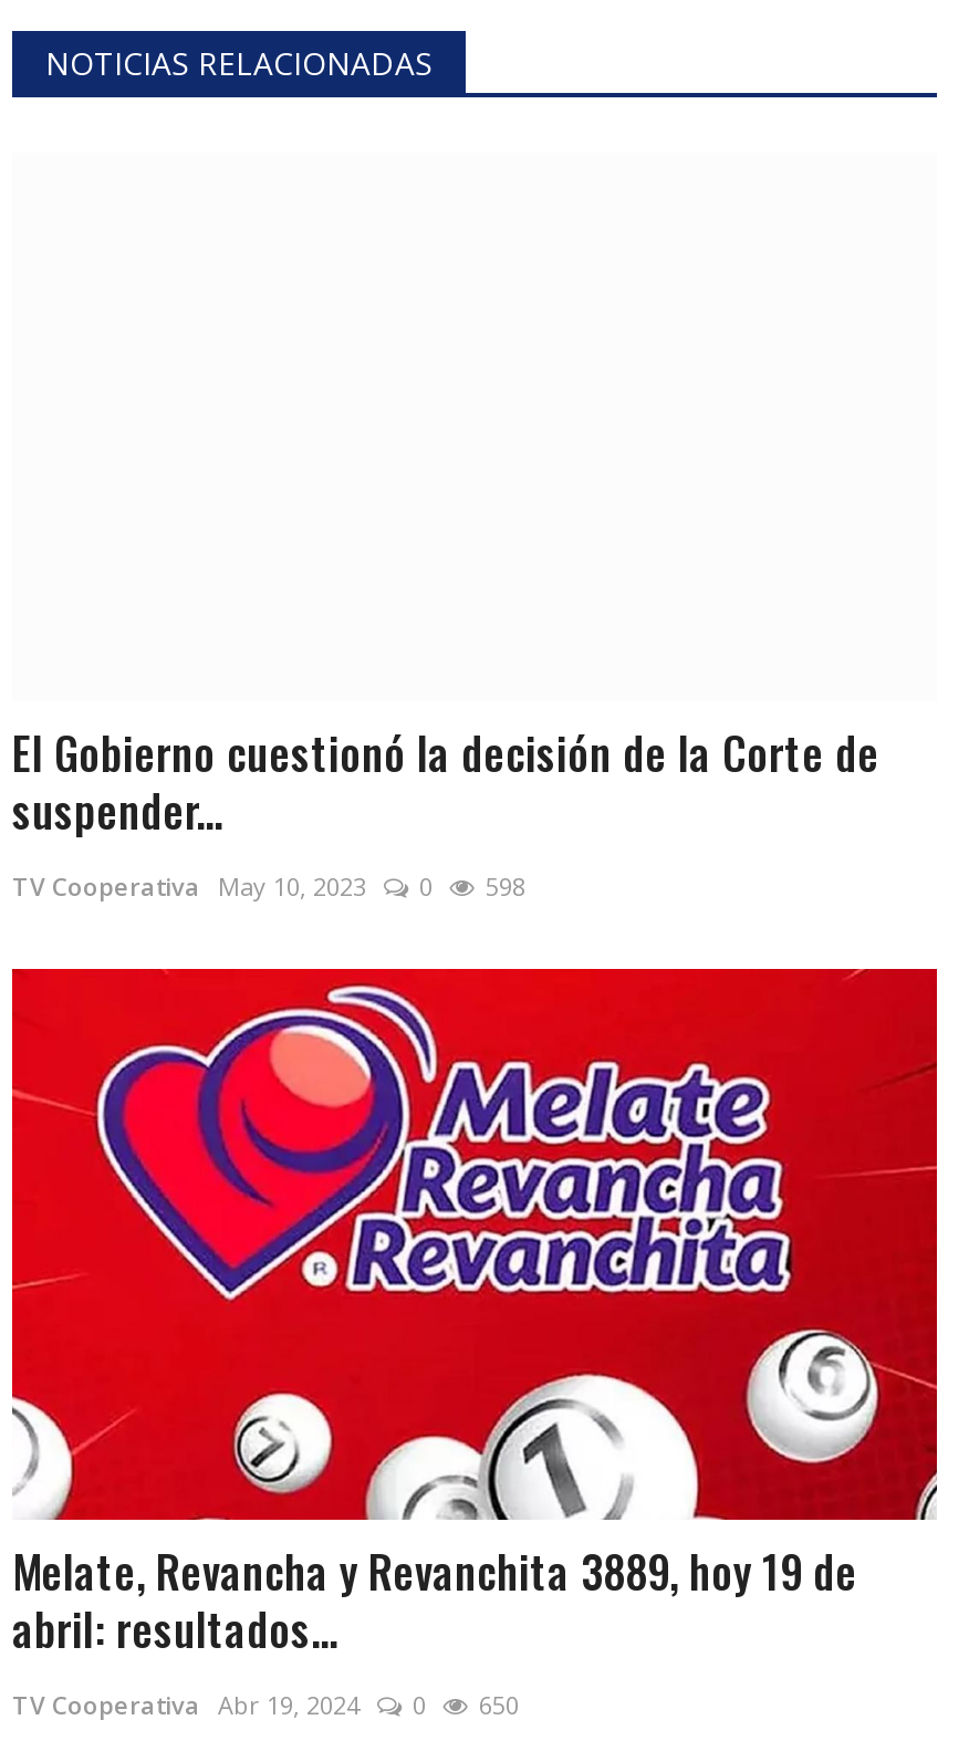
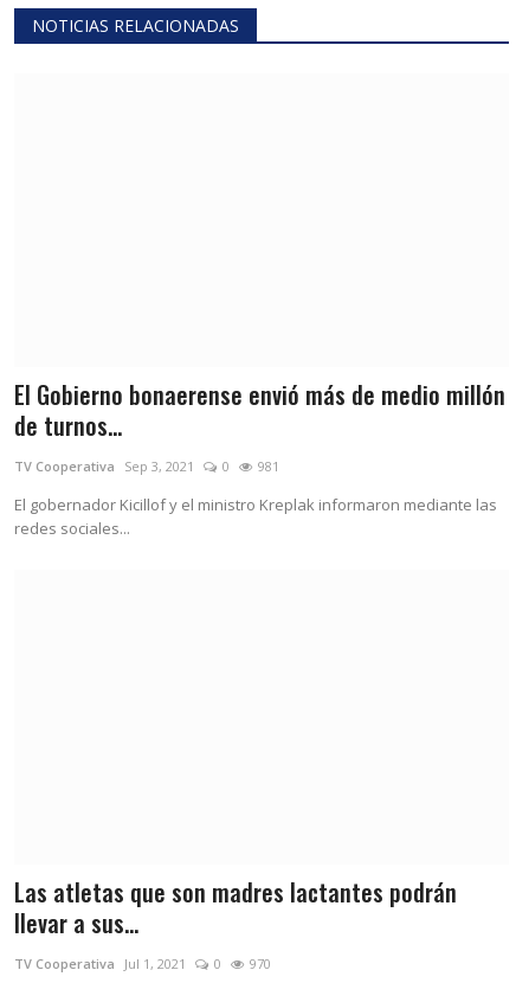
[12,720,879,903] El Gobierno cuestionó la decisión de la Corte de | suspender... | TV Cooperativa May 10, 2023 -> [14,377,505,475] El Gobierno bonaerense envió más de medio millón | de turnos... | TV Cooperativa Sep 3, 2021
[486,870,525,903] 598 -> [14,458,497,539] 981 | El gobernador Kicillof y el ministro Kreplak informaron mediante las | redes sociales...
[10,995,939,1522] [image] -> none
[12,1537,857,1721] Melate, Revancha y Revanchita 3889, hoy 19 de | abril: resultados... | TV Cooperativa Abr 19, 2024 -> [14,874,457,972] Las atletas que son madres lactantes podrán | llevar a sus... | TV Cooperativa Jul 1, 2021
[479,1688,519,1721] 650 -> [250,955,271,972] 970

